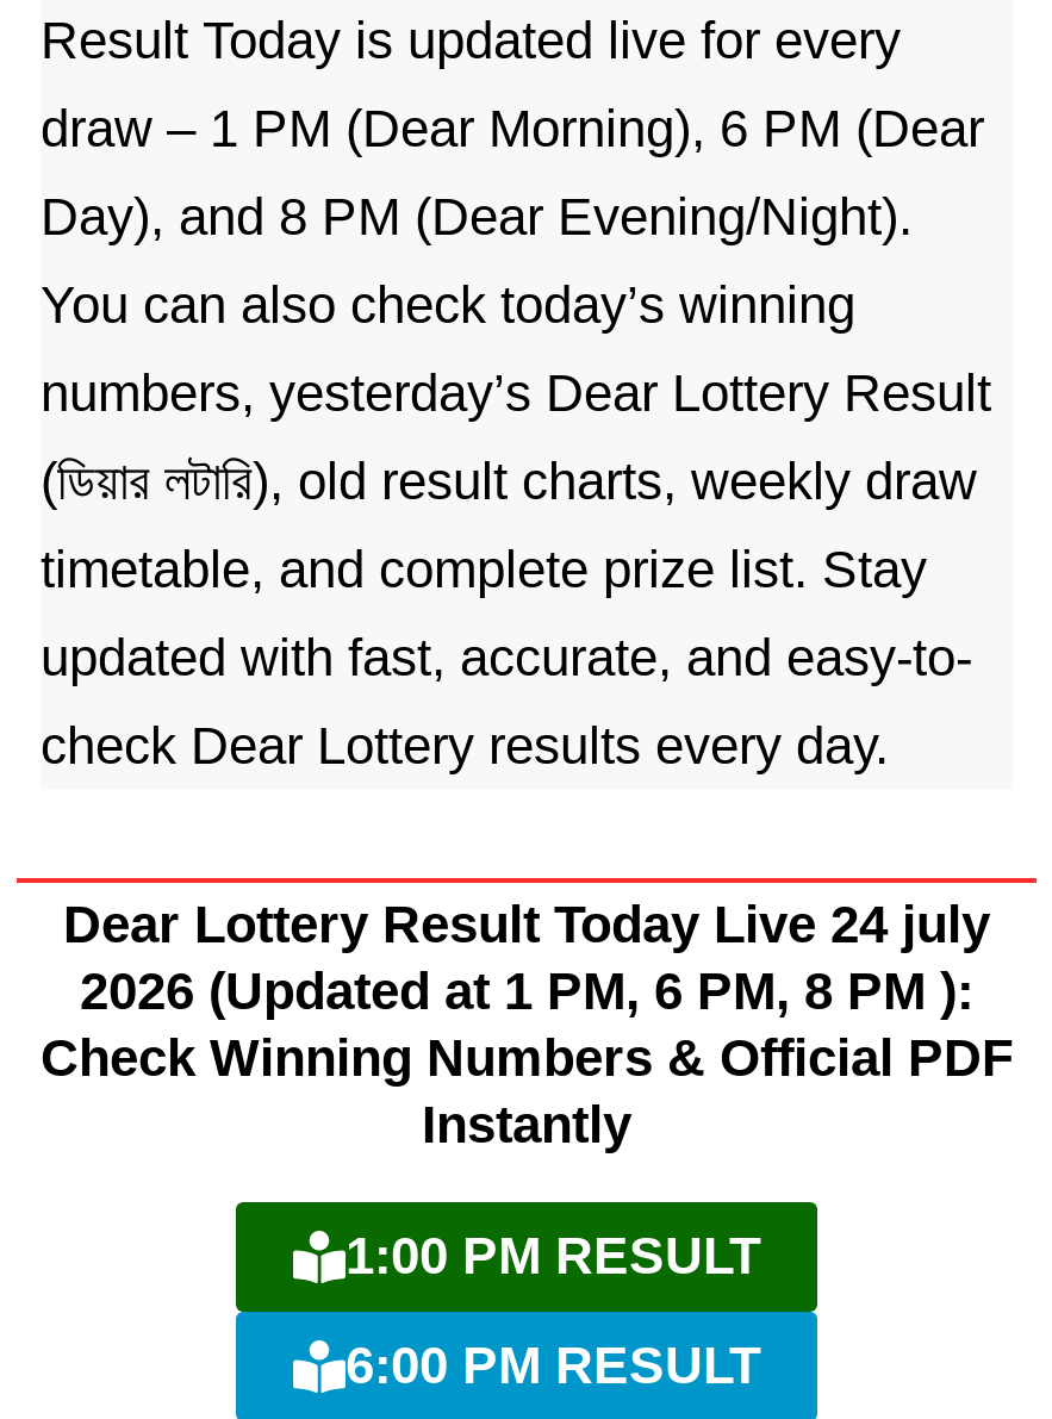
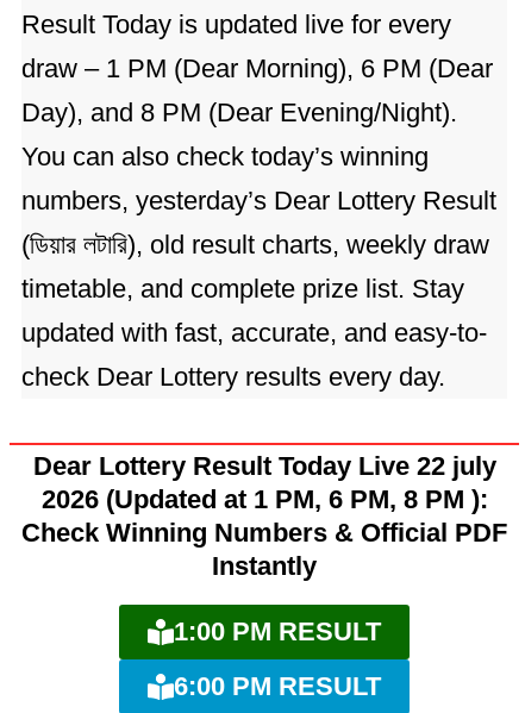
[63,894,990,954] Dear Lottery Result Today Live 24 july -> [33,451,496,481] Dear Lottery Result Today Live 22 july

